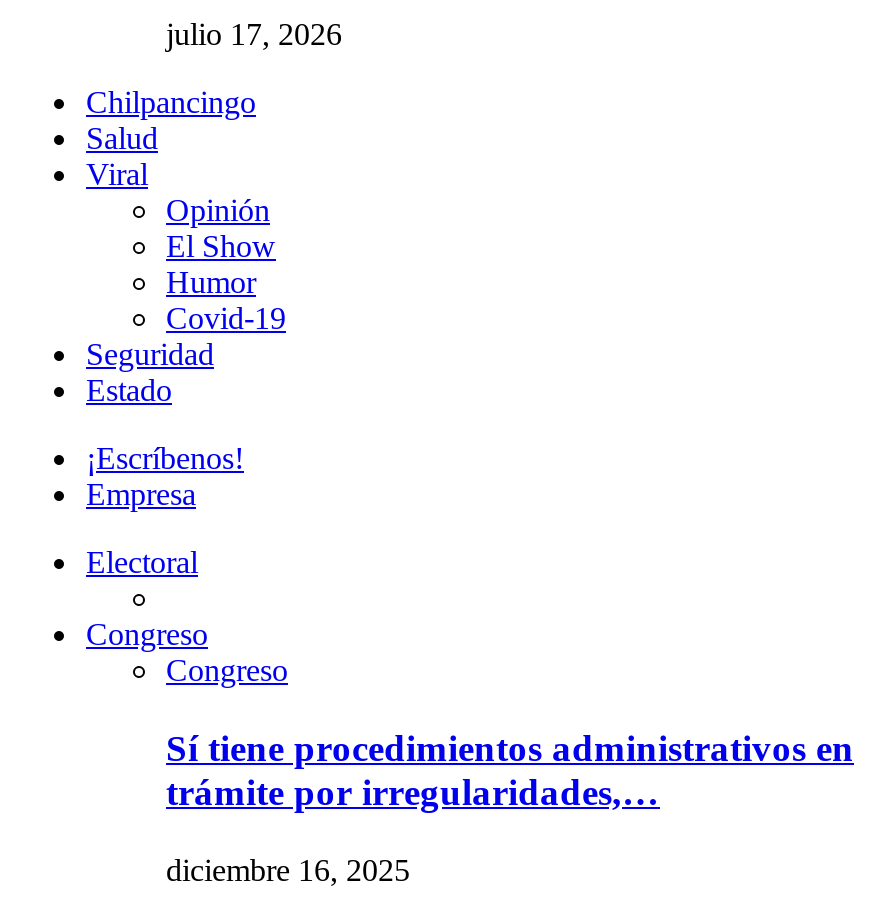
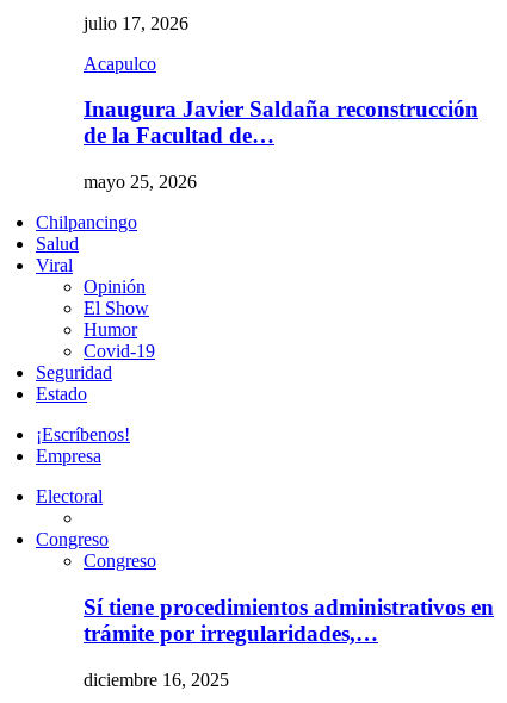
none -> [84,53,478,192] Acapulco | Inaugura Javier Saldaña reconstrucción | de la Facultad de… | mayo 25, 2026

